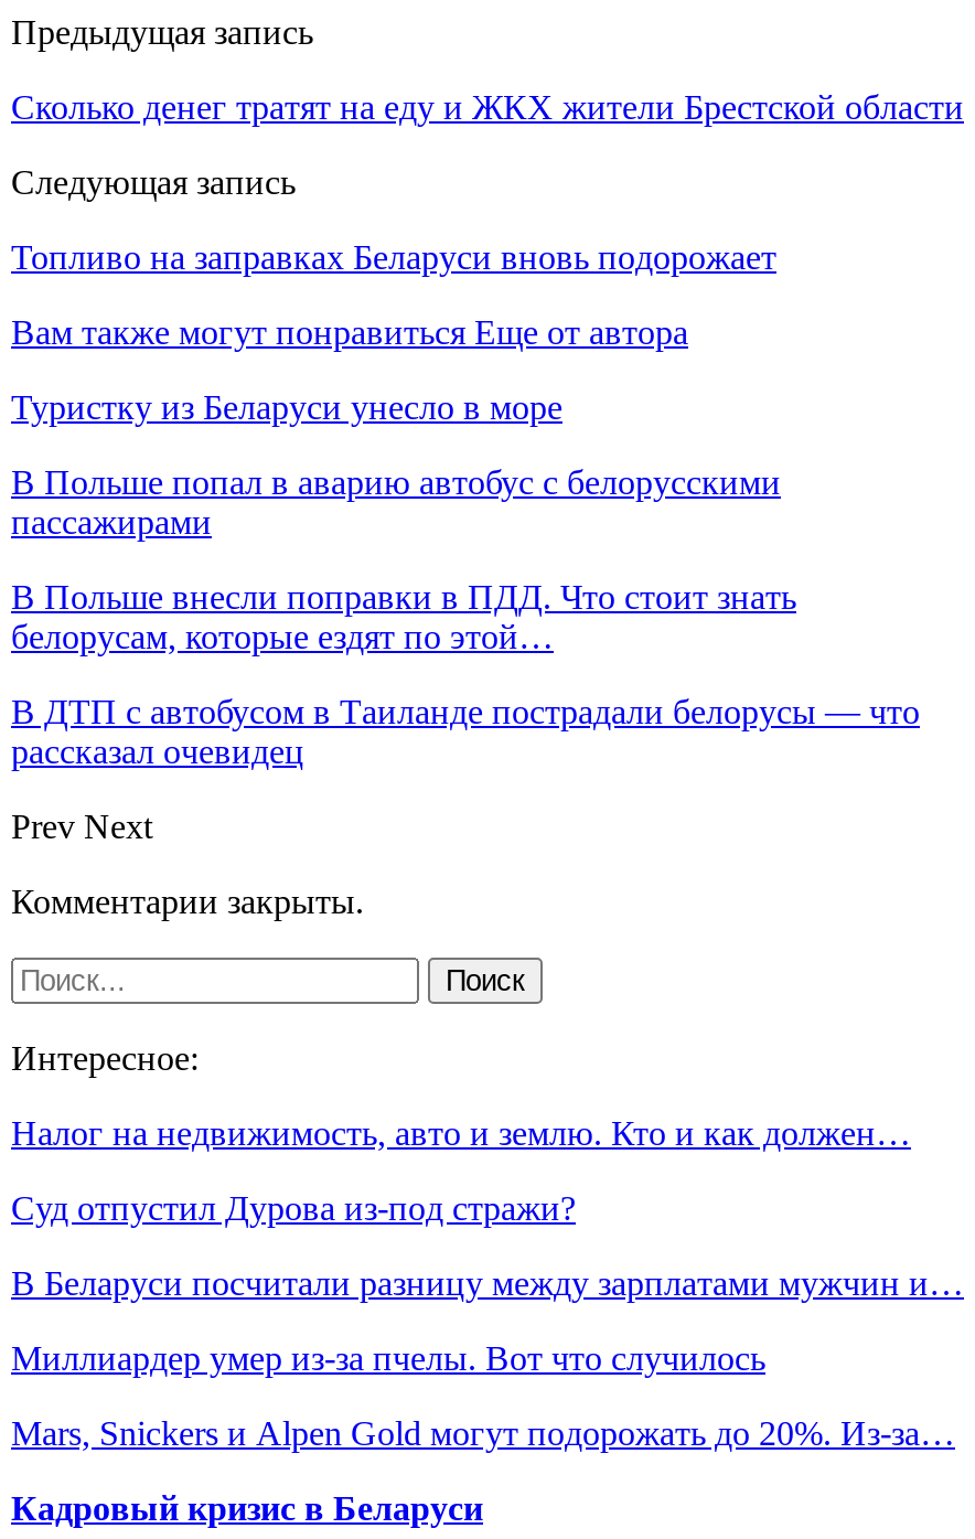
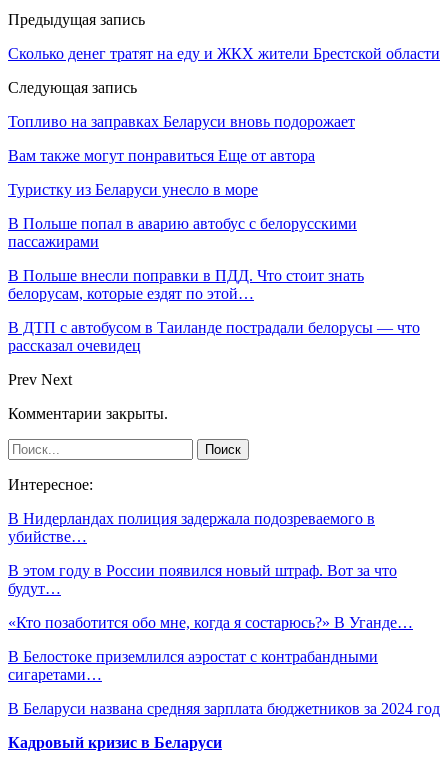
[11,1115,911,1152] Налог на недвижимость, авто и землю. Кто и как должен… -> [8,510,375,545] В Нидерландах полиция задержала подозреваемого в | убийстве…
[11,1190,576,1227] Суд отпустил Дурова из-под стражи? -> [8,562,397,597] В этом году в России появился новый штраф. Вот за что | будут…
[11,1265,964,1302] В Беларуси посчитали разницу между зарплатами мужчин и… -> [8,614,413,631] «Кто позаботится обо мне, когда я состарюсь?» В Уганде…
[11,1340,765,1377] Миллиардер умер из-за пчелы. Вот что случилось -> [8,648,378,683] В Белостоке приземлился аэростат с контрабандными | сигаретами…
[11,1415,955,1452] Mars, Snickers и Alpen Gold могут подорожать до 20%. Из-за… -> [8,700,440,717] В Беларуси названа средняя зарплата бюджетников за 2024 год

